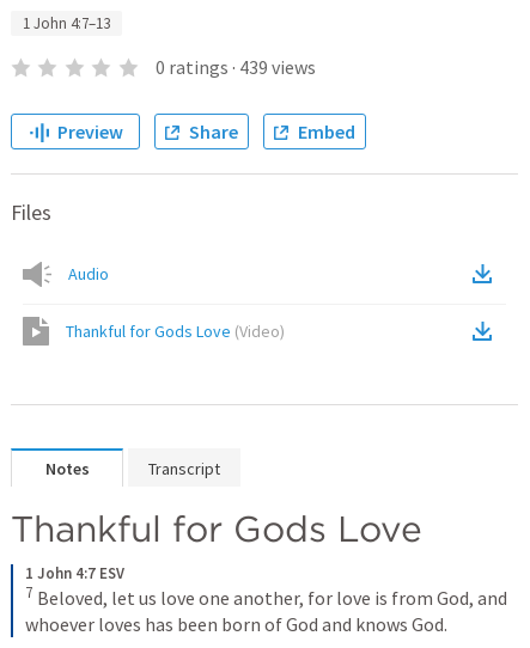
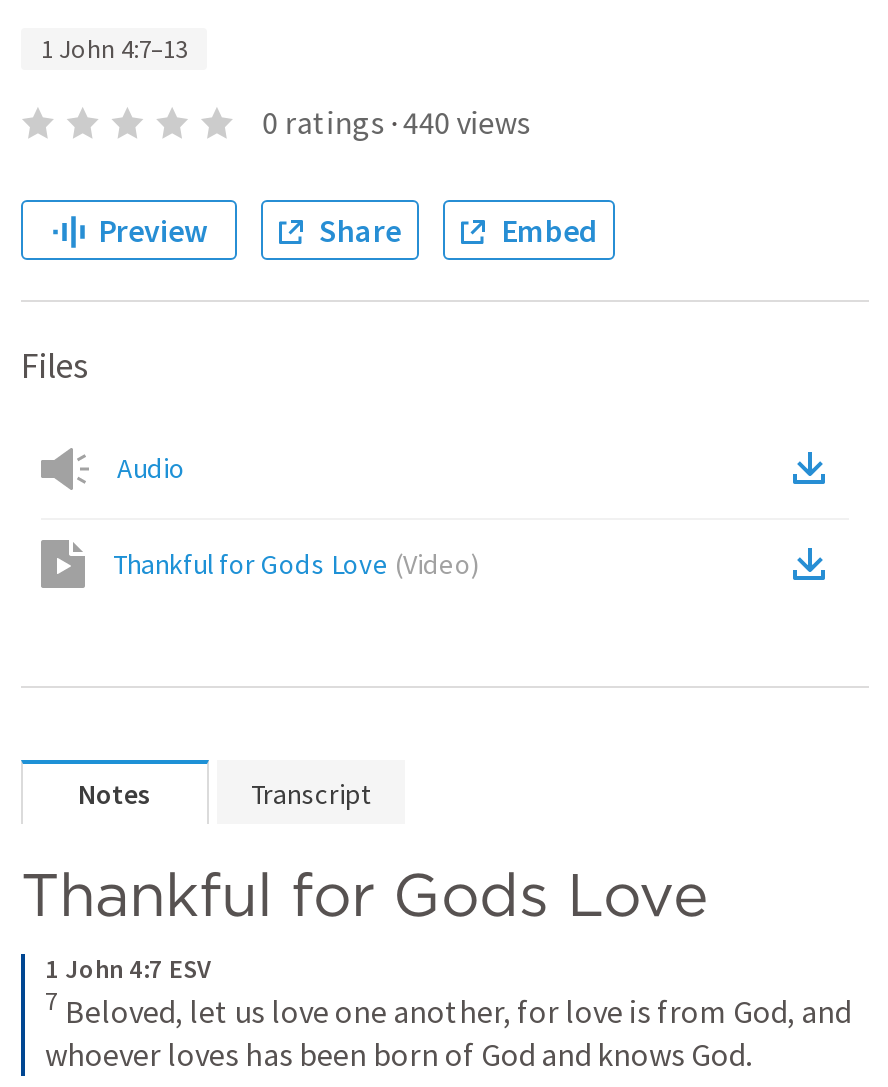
[155,55,315,79] 0 ratings · 439 views -> [262,102,530,142] 0 ratings · 440 views

